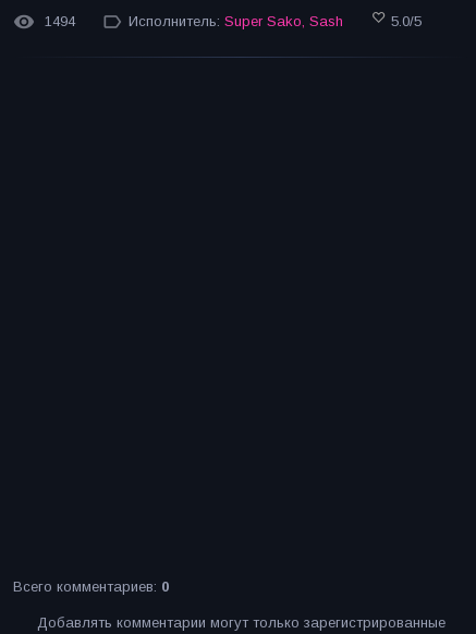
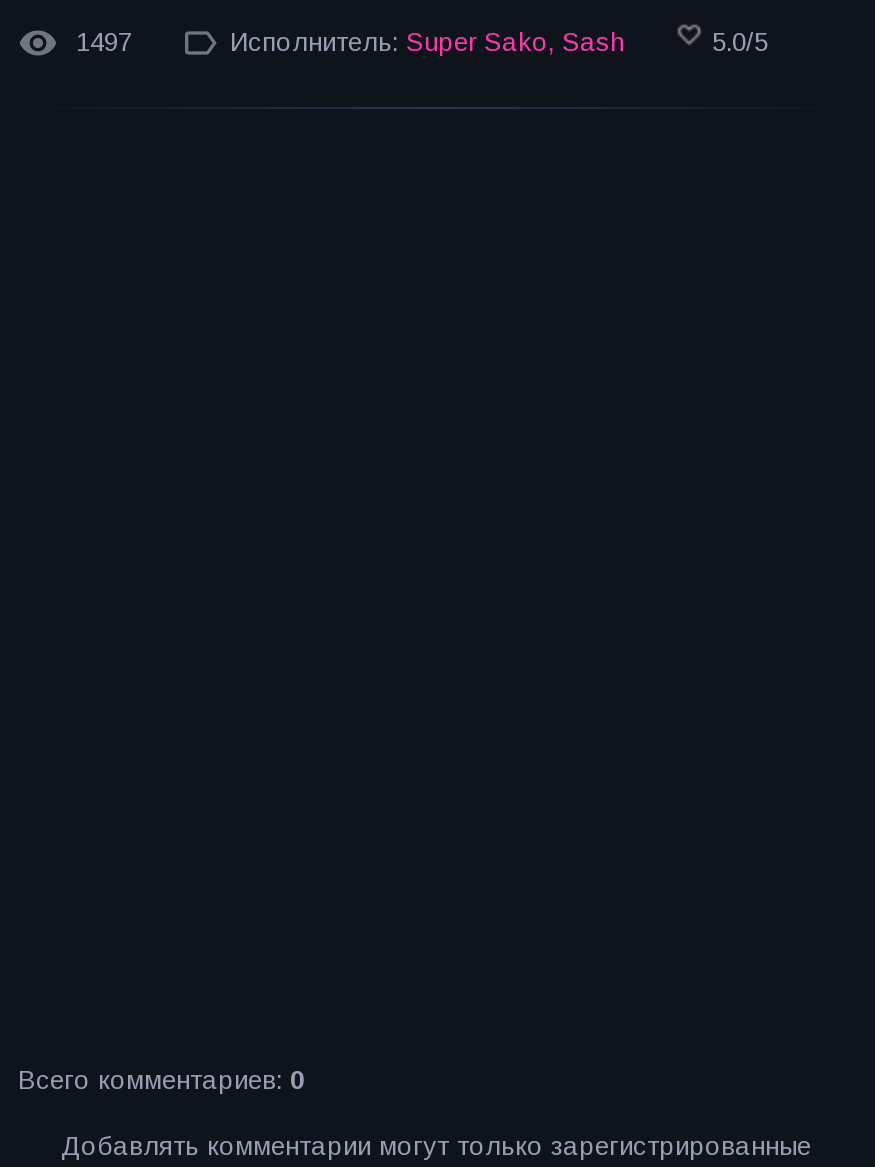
[45,13,75,29] 1494 -> [76,27,132,57] 1497

